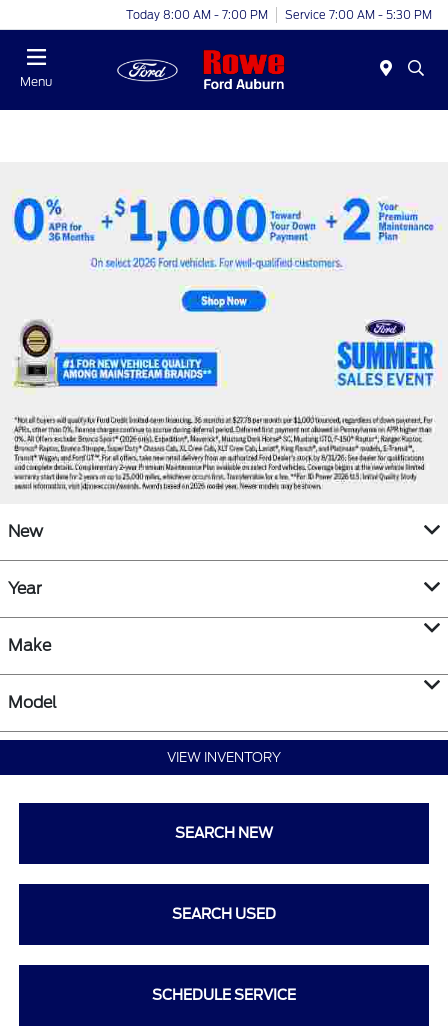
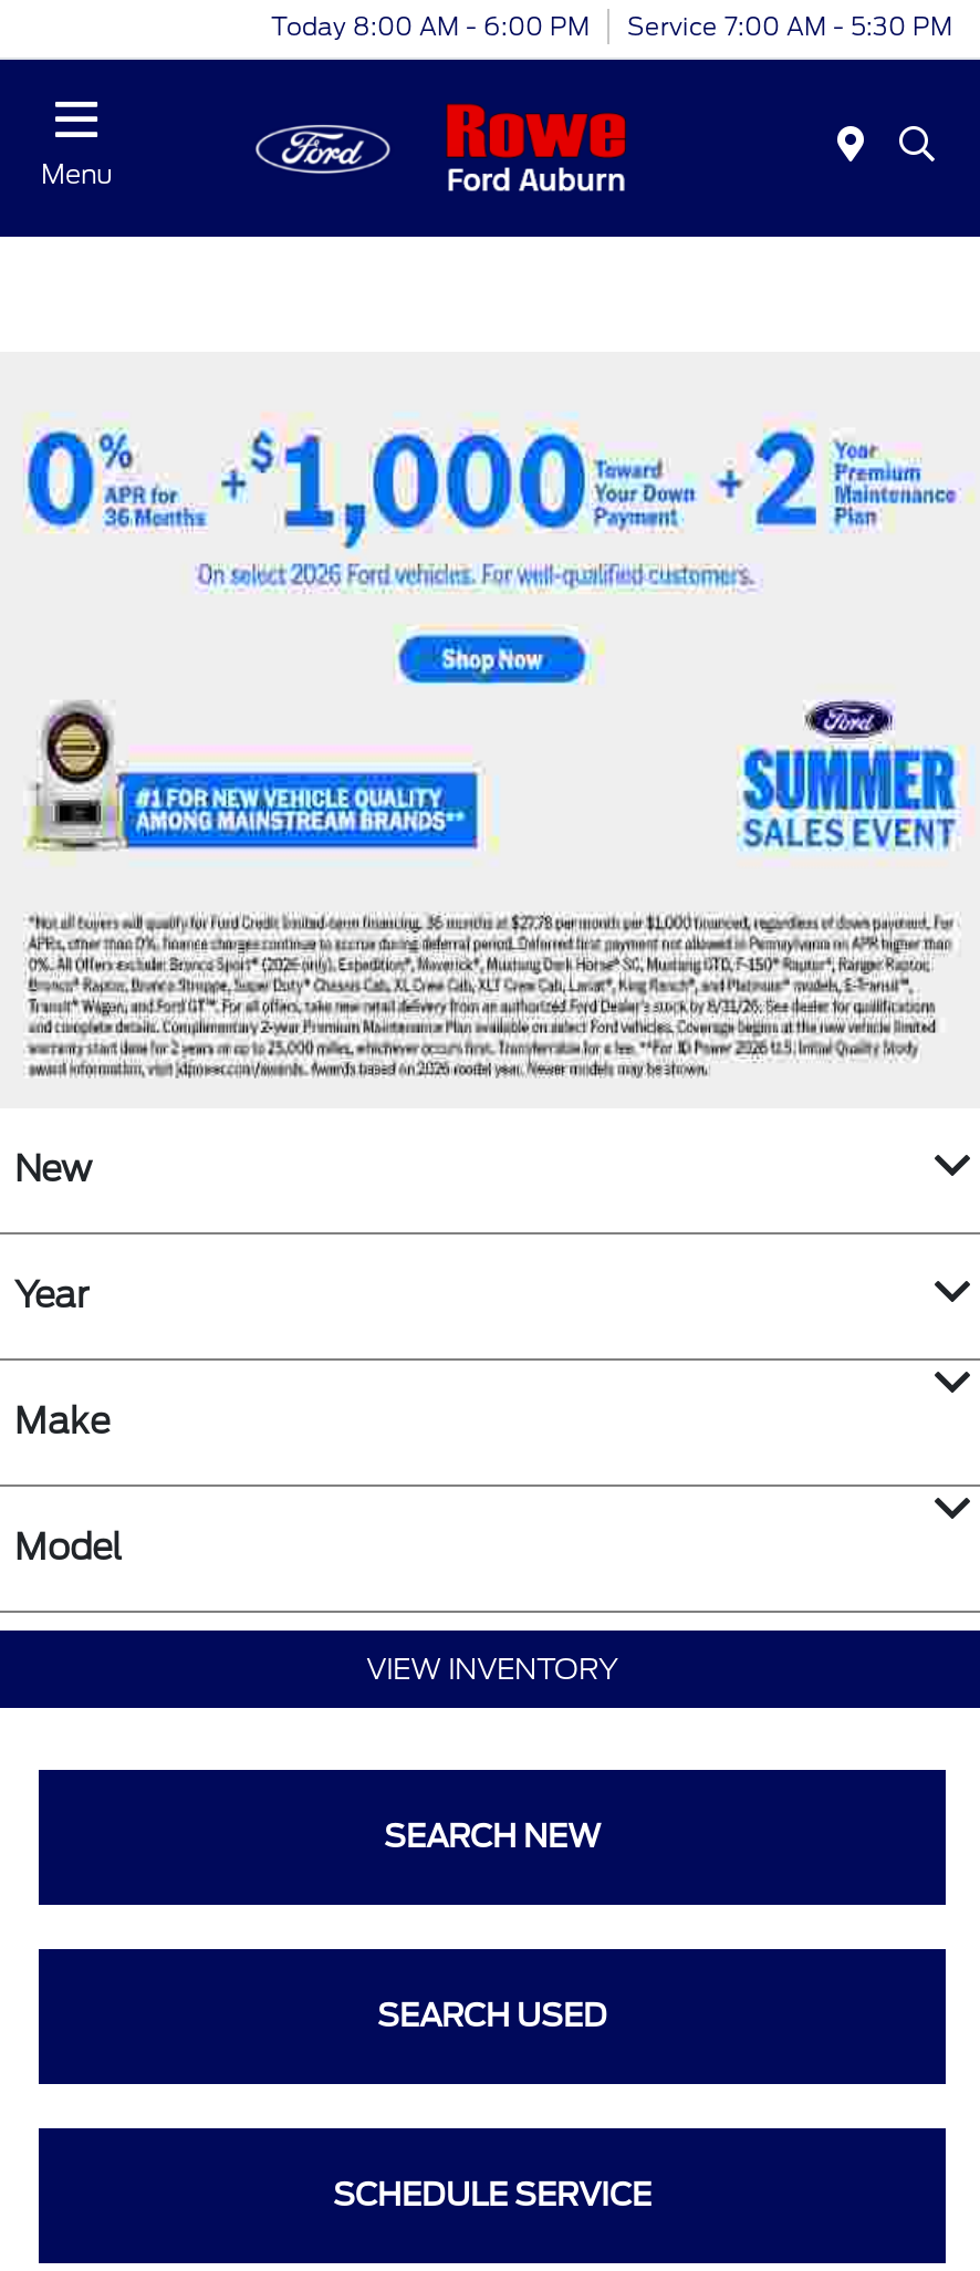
[126,7,432,21] Today 8:00 AM - 7:00 PM Service 7:00 AM - 5:30 PM -> [271,10,952,41] Today 8:00 AM - 6:00 PM Service 7:00 AM - 5:30 PM

